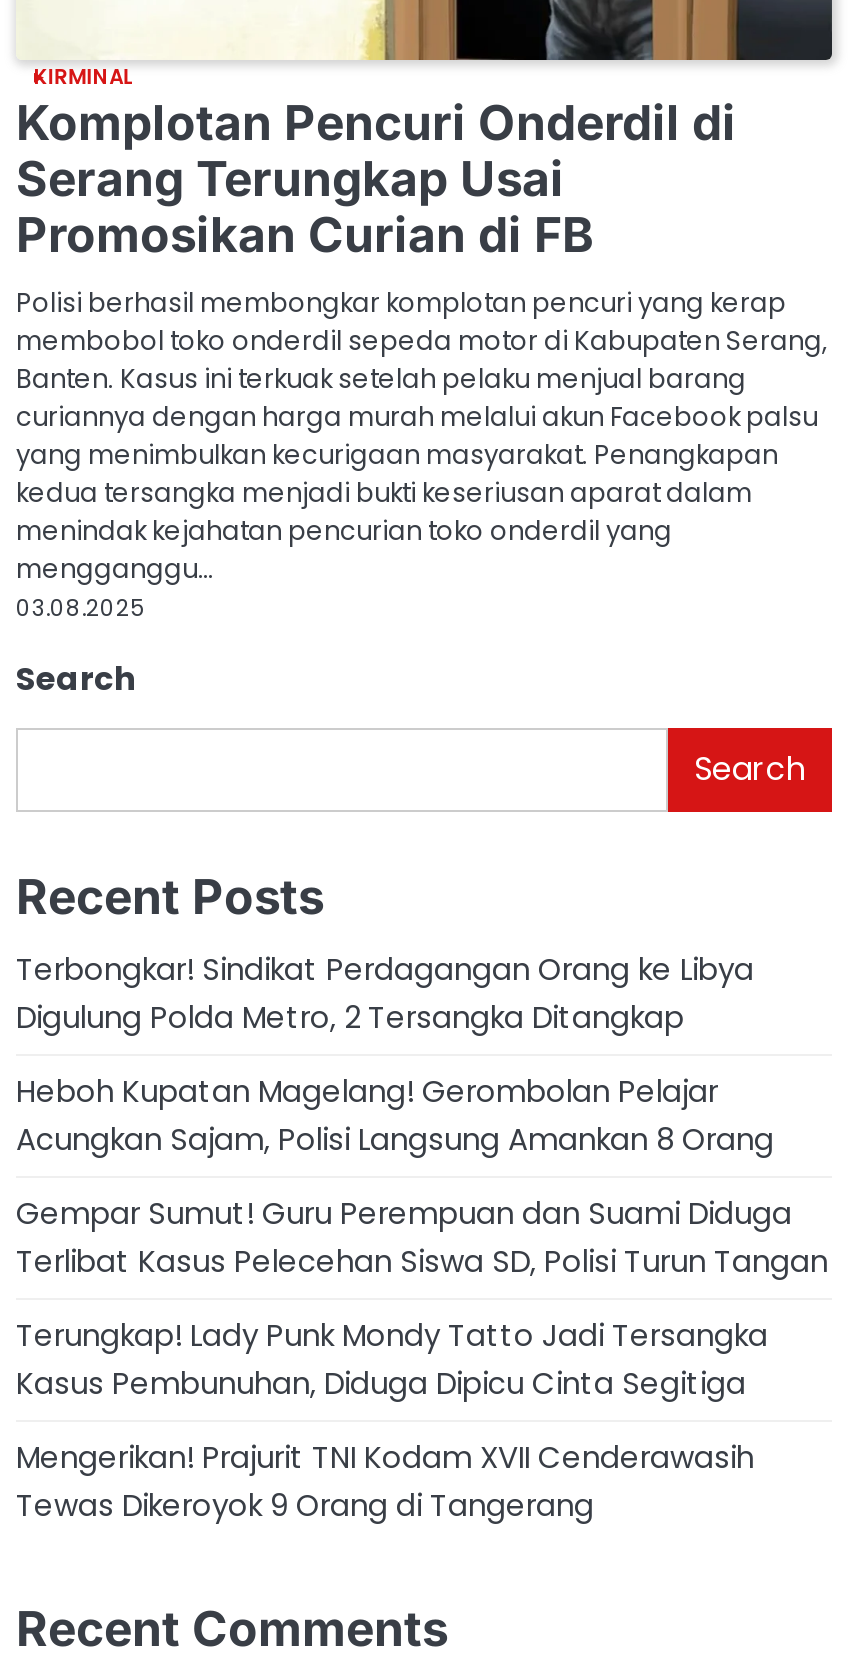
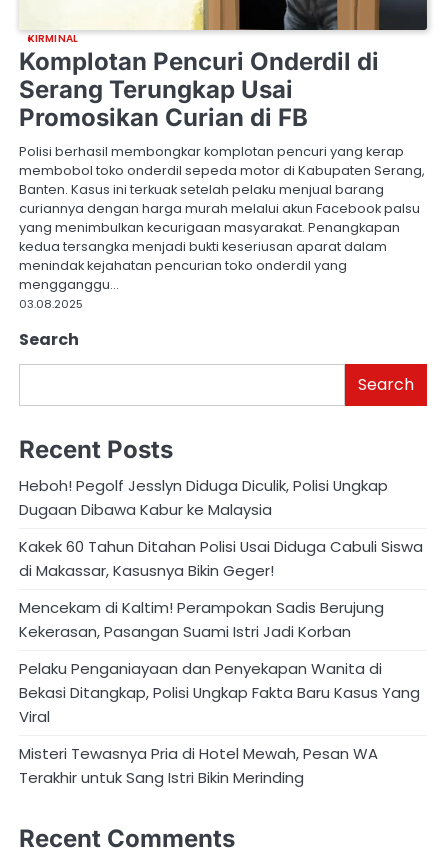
[16,949,754,1039] Terbongkar! Sindikat Perdagangan Orang ke Libya | Digulung Polda Metro, 2 Tersangka Ditangkap -> [19,475,388,520] Heboh! Pegolf Jesslyn Diduga Diculik, Polisi Ungkap | Dugaan Dibawa Kabur ke Malaysia
[16,1071,774,1161] Heboh Kupatan Magelang! Gerombolan Pelajar | Acungkan Sajam, Polisi Langsung Amankan 8 Orang -> [19,536,423,581] Kakek 60 Tahun Ditahan Polisi Usai Diduga Cabuli Siswa | di Makassar, Kasusnya Bikin Geger!
[16,1193,828,1283] Gempar Sumut! Guru Perempuan dan Suami Diduga | Terlibat Kasus Pelecehan Siswa SD, Polisi Turun Tangan -> [19,597,384,642] Mencekam di Kaltim! Perampokan Sadis Berujung | Kekerasan, Pasangan Suami Istri Jadi Korban
[16,1315,768,1405] Terungkap! Lady Punk Mondy Tatto Jadi Tersangka | Kasus Pembunuhan, Diduga Dipicu Cinta Segitiga -> [19,658,420,727] Pelaku Penganiayaan dan Penyekapan Wanita di | Bekasi Ditangkap, Polisi Ungkap Fakta Baru Kasus Yang | Viral
[16,1437,754,1527] Mengerikan! Prajurit TNI Kodam XVII Cenderawasih | Tewas Dikeroyok 9 Orang di Tangerang -> [19,743,378,788] Misteri Tewasnya Pria di Hotel Mewah, Pesan WA | Terakhir untuk Sang Istri Bikin Merinding

